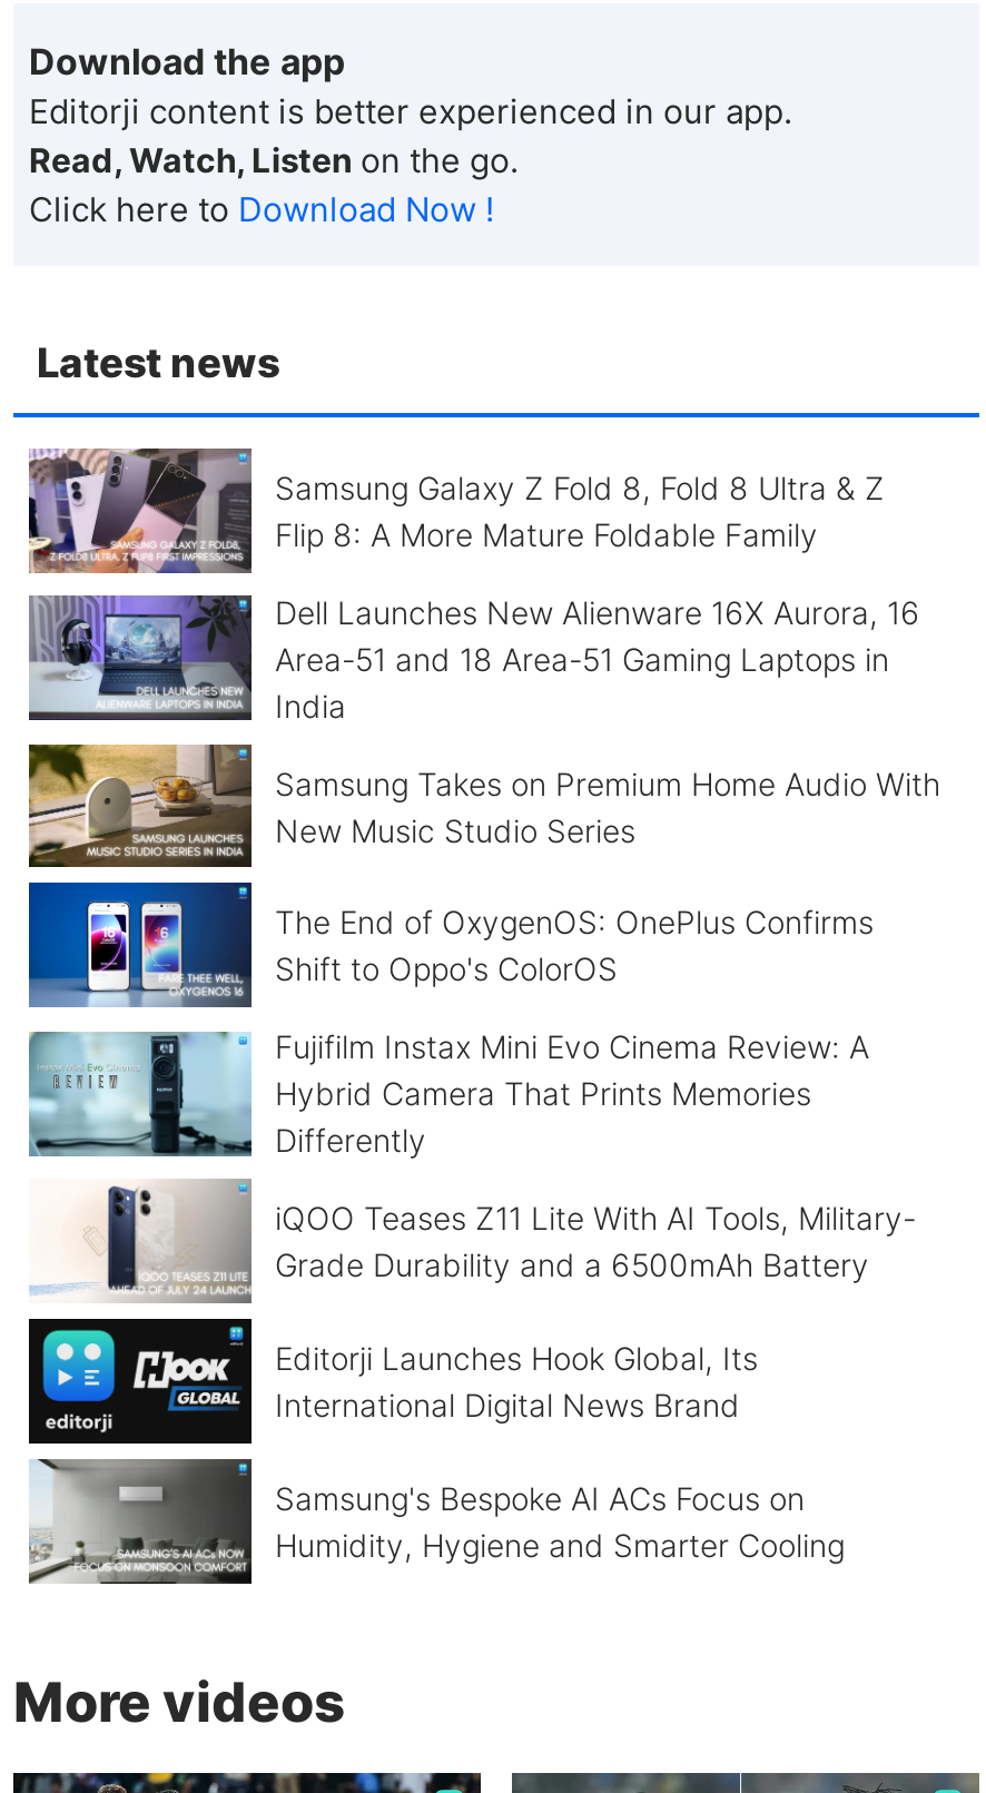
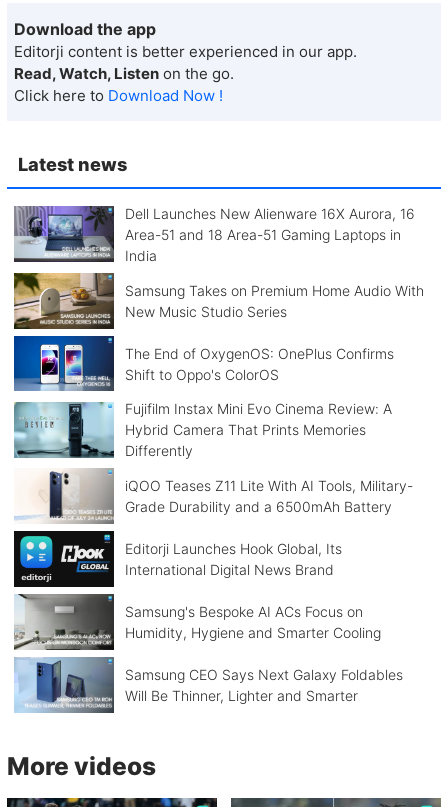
[27,446,885,575] [image] | Samsung Galaxy Z Fold 8, Fold 8 Ultra & Z | Flip 8: A More Mature Foldable Family -> none
moved [24,592,940,1563] -> [12,205,423,641]: [image] | Dell Launches New Alienware 16X Aurora, 16 | Area-51 and 18 Area-51 Gaming Laptops in | ... | Samsung's Bespoke AI ACs Focus on | Humidity, Hygiene and Smarter Cooling
none -> [14,657,402,713] [image] | Samsung CEO Says Next Galaxy Foldables | Will Be Thinner, Lighter and Smarter

